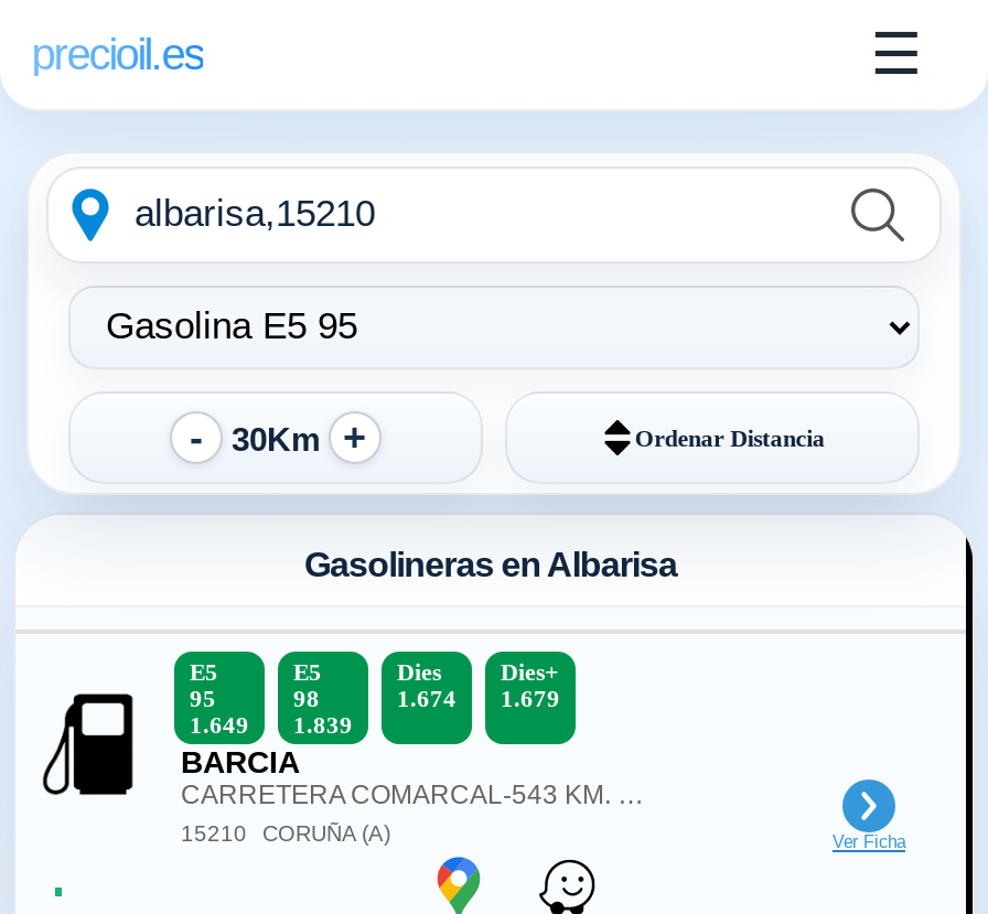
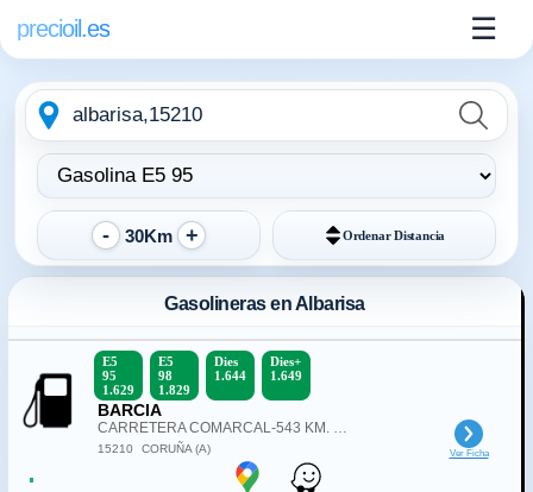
[397,685,457,711] 1.674 -> [214,368,246,383] 1.644
[501,685,560,711] 1.679 -> [270,368,302,383] 1.649
[190,711,249,738] 1.649 -> [102,383,134,397] 1.629
[293,711,353,738] 1.839 -> [158,383,190,397] 1.829

